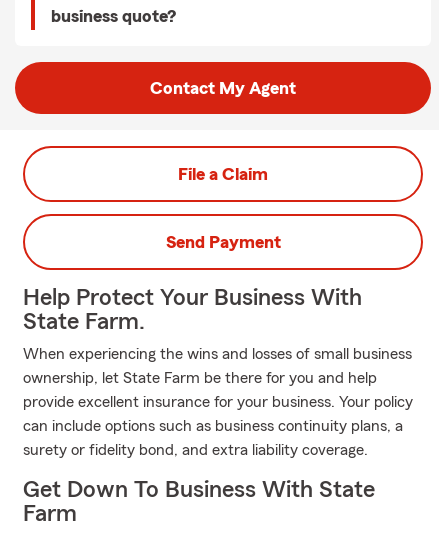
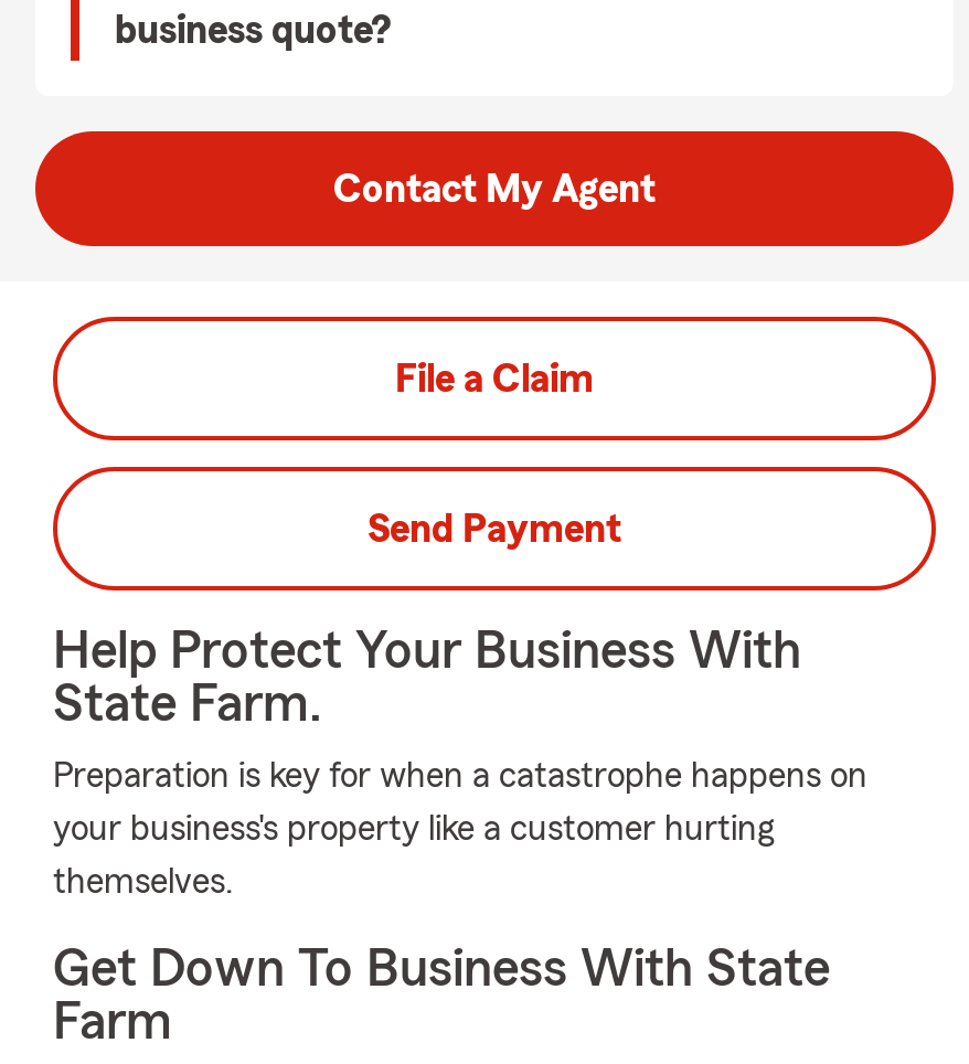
[23,346,413,458] When experiencing the wins and losses of small business | ownership, let State Farm be there for you and help | provide excellent insurance for your business. Your policy | can include options such as business continuity plans, a | surety or fidelity bond, and extra liability coverage. -> [53,758,867,900] Preparation is key for when a catastrophe happens on | your business's property like a customer hurting | themselves.

